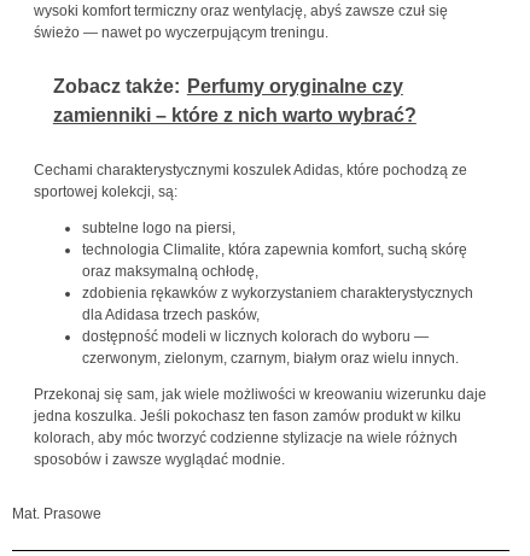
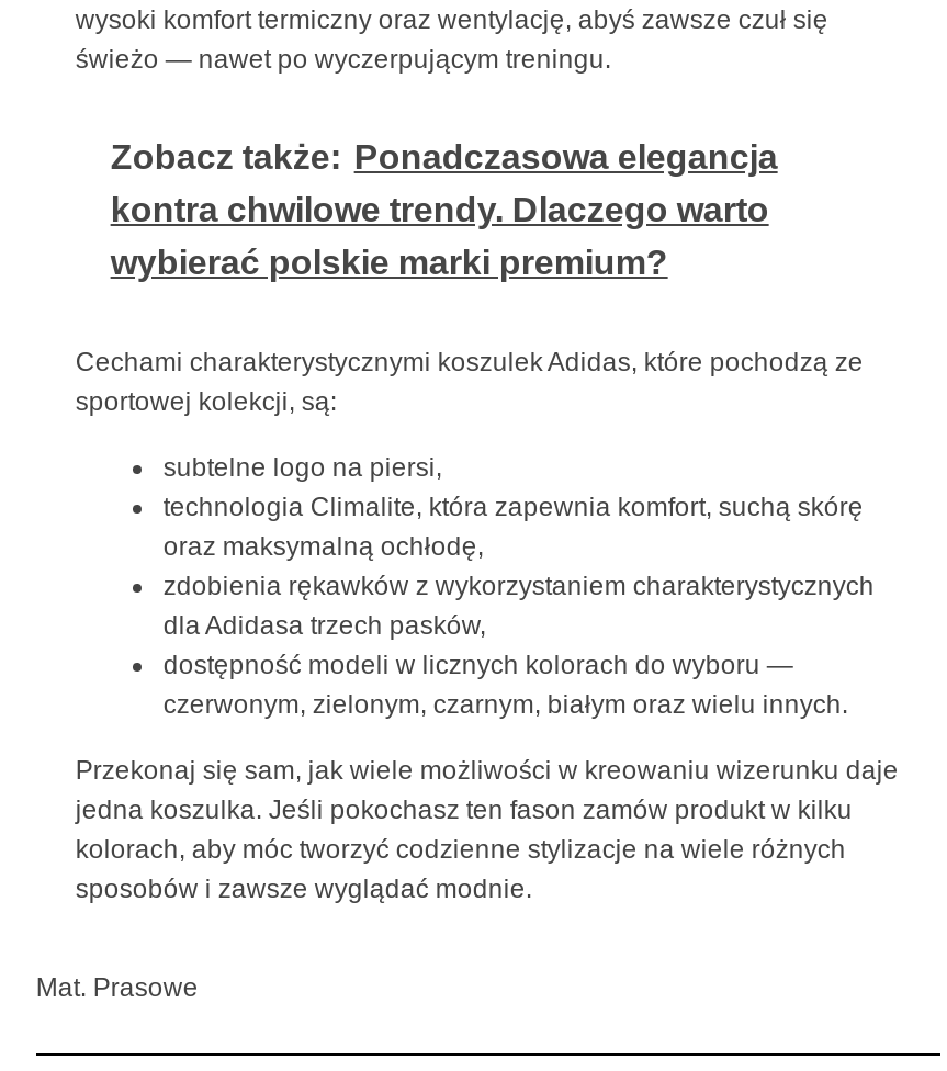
[53,76,416,125] Zobacz także: Perfumy oryginalne czy | zamienniki – które z nich warto wybrać? -> [110,138,778,280] Zobacz także: Ponadczasowa elegancja | kontra chwilowe trendy. Dlaczego warto | wybierać polskie marki premium?

